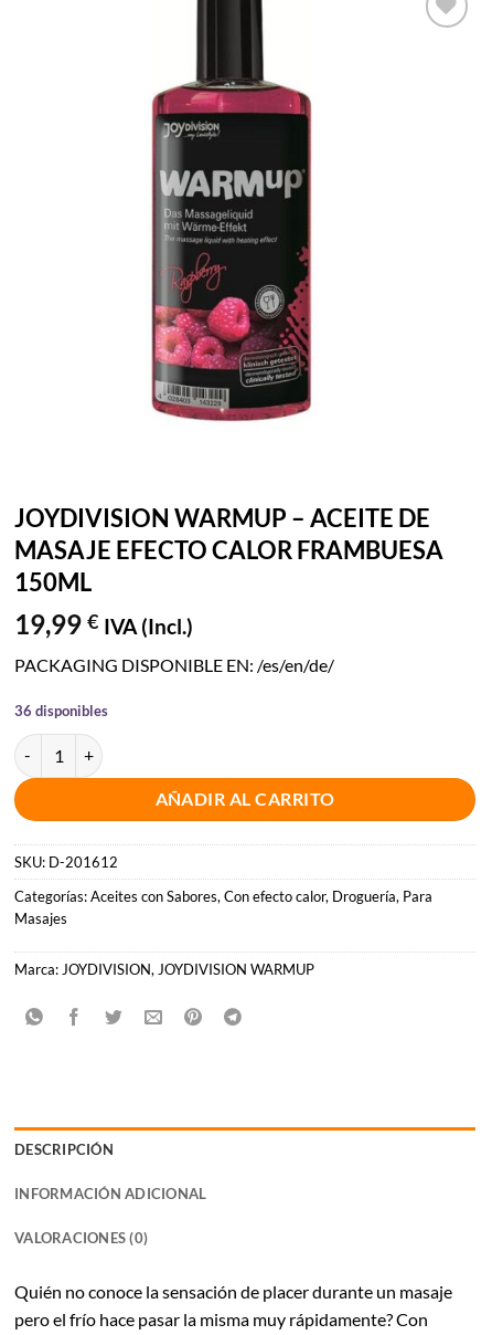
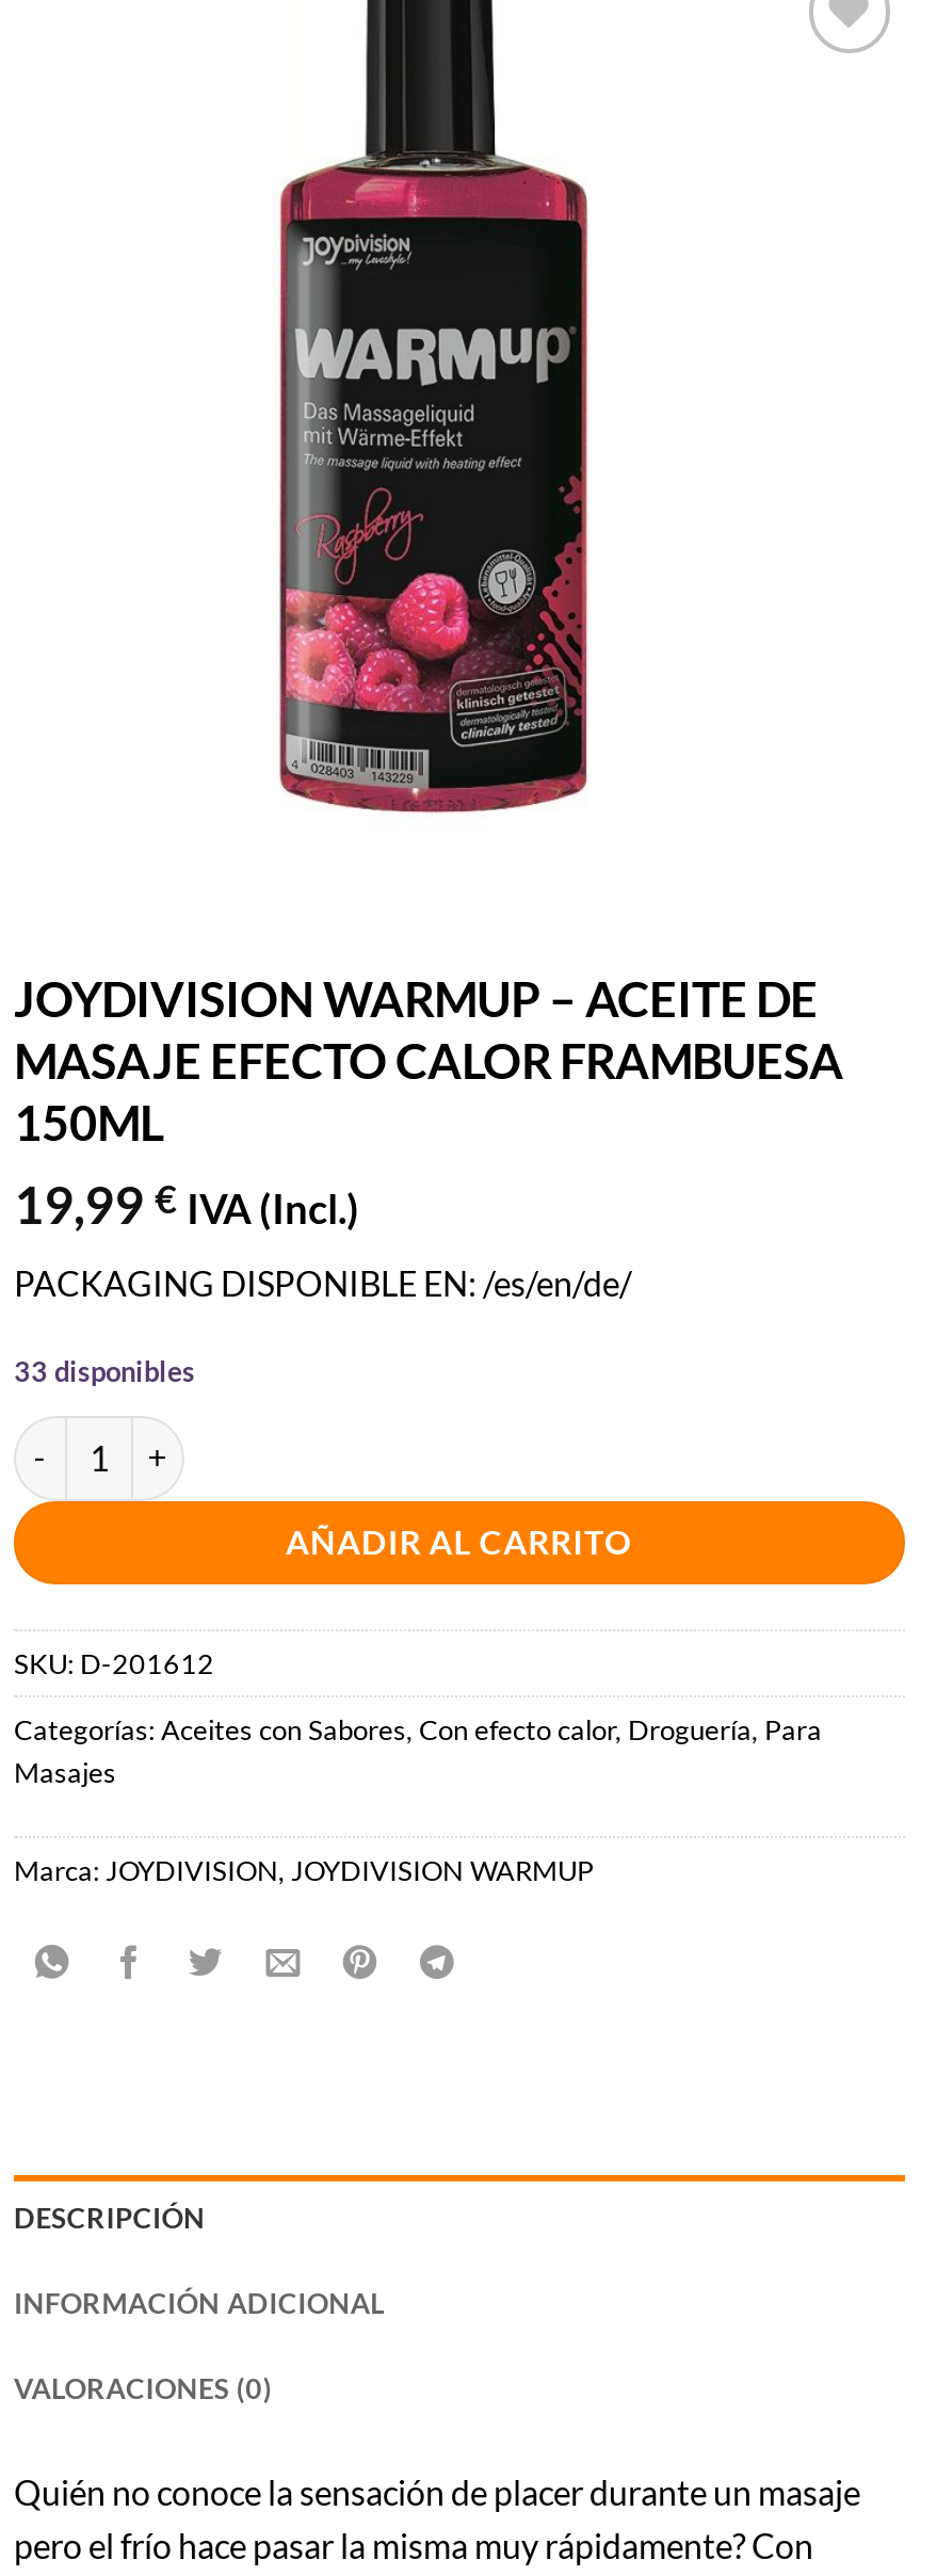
[14,702,108,719] 36 disponibles -> [14,1354,195,1388] 33 disponibles

